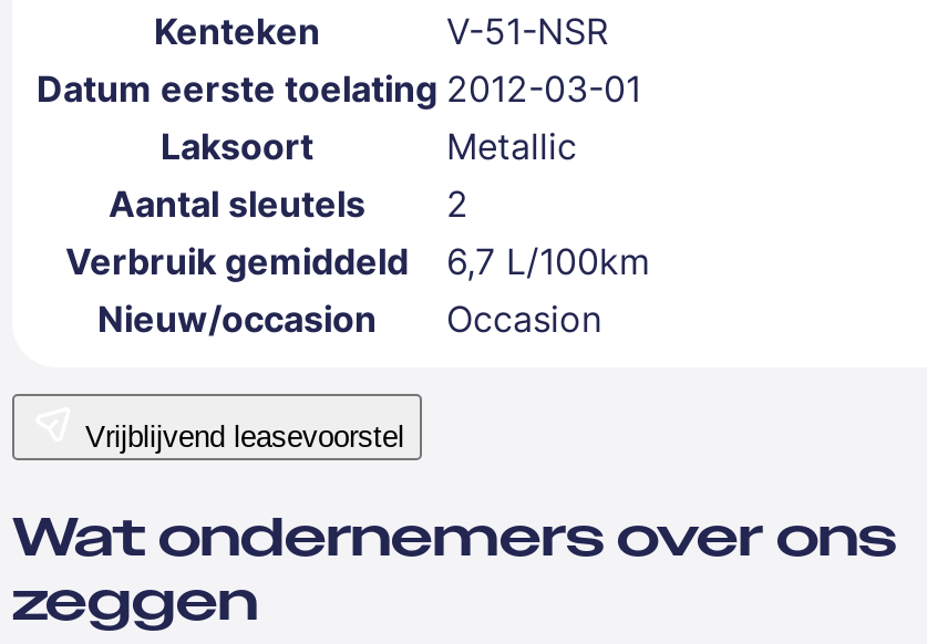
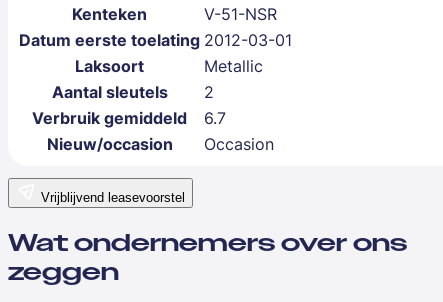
[65,236,650,285] Verbruik gemiddeld 6,7 L/100km -> [32,107,226,129] Verbruik gemiddeld 6.7

